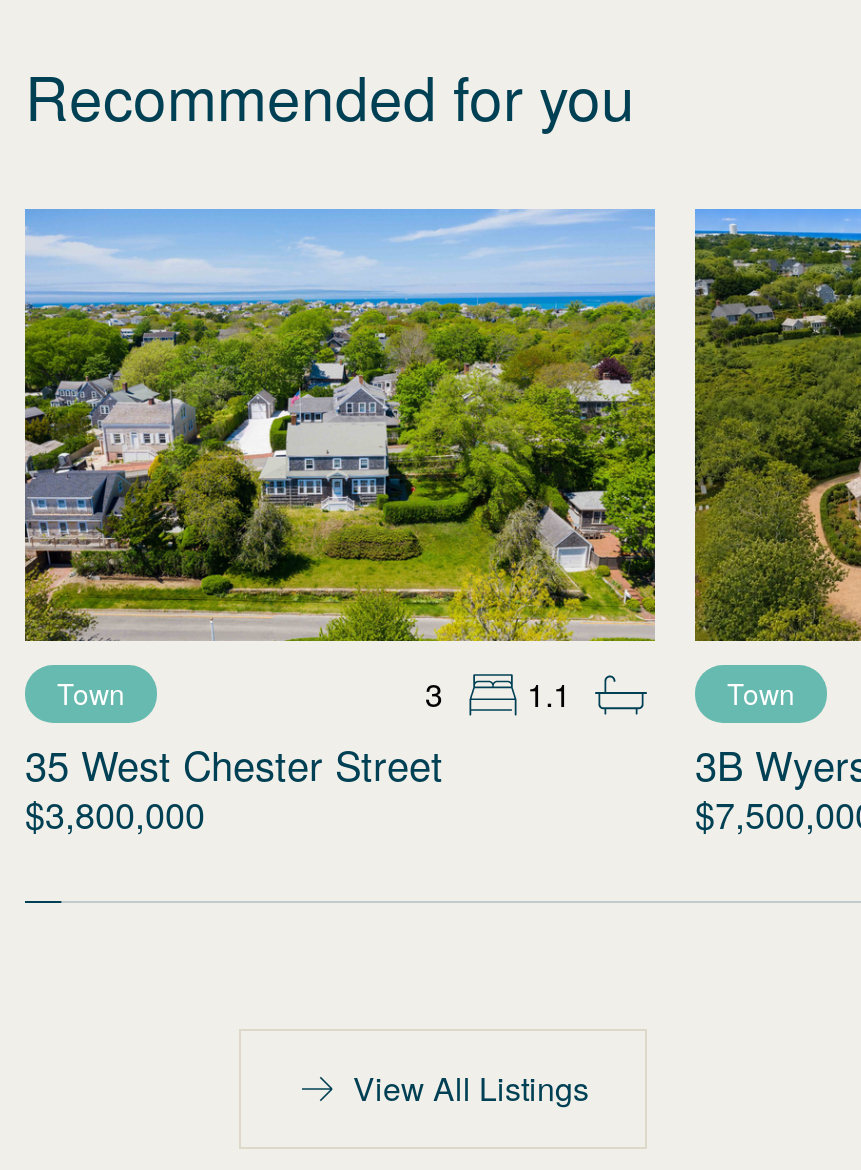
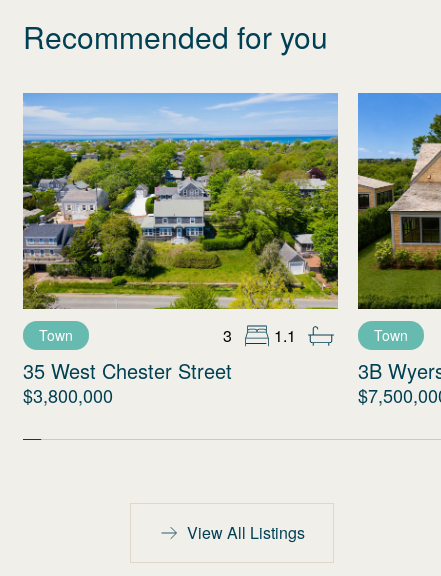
[693,215,855,643] [image] -> [357,95,438,310] [image]

